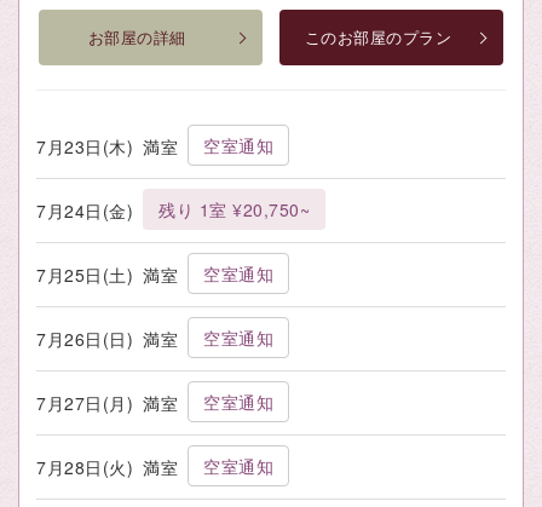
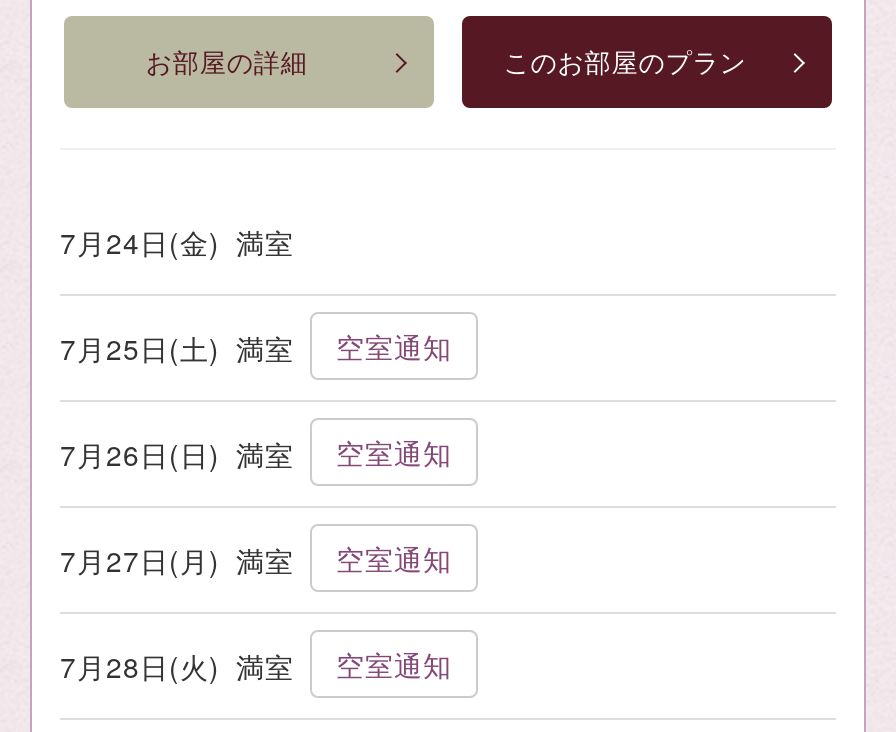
[36,132,310,222] 7月23日(木) 満室 | 空室通知 | 7月24日(金) | 残り 1室 ¥20,750~ -> [60,221,294,261] 7月24日(金) 満室

